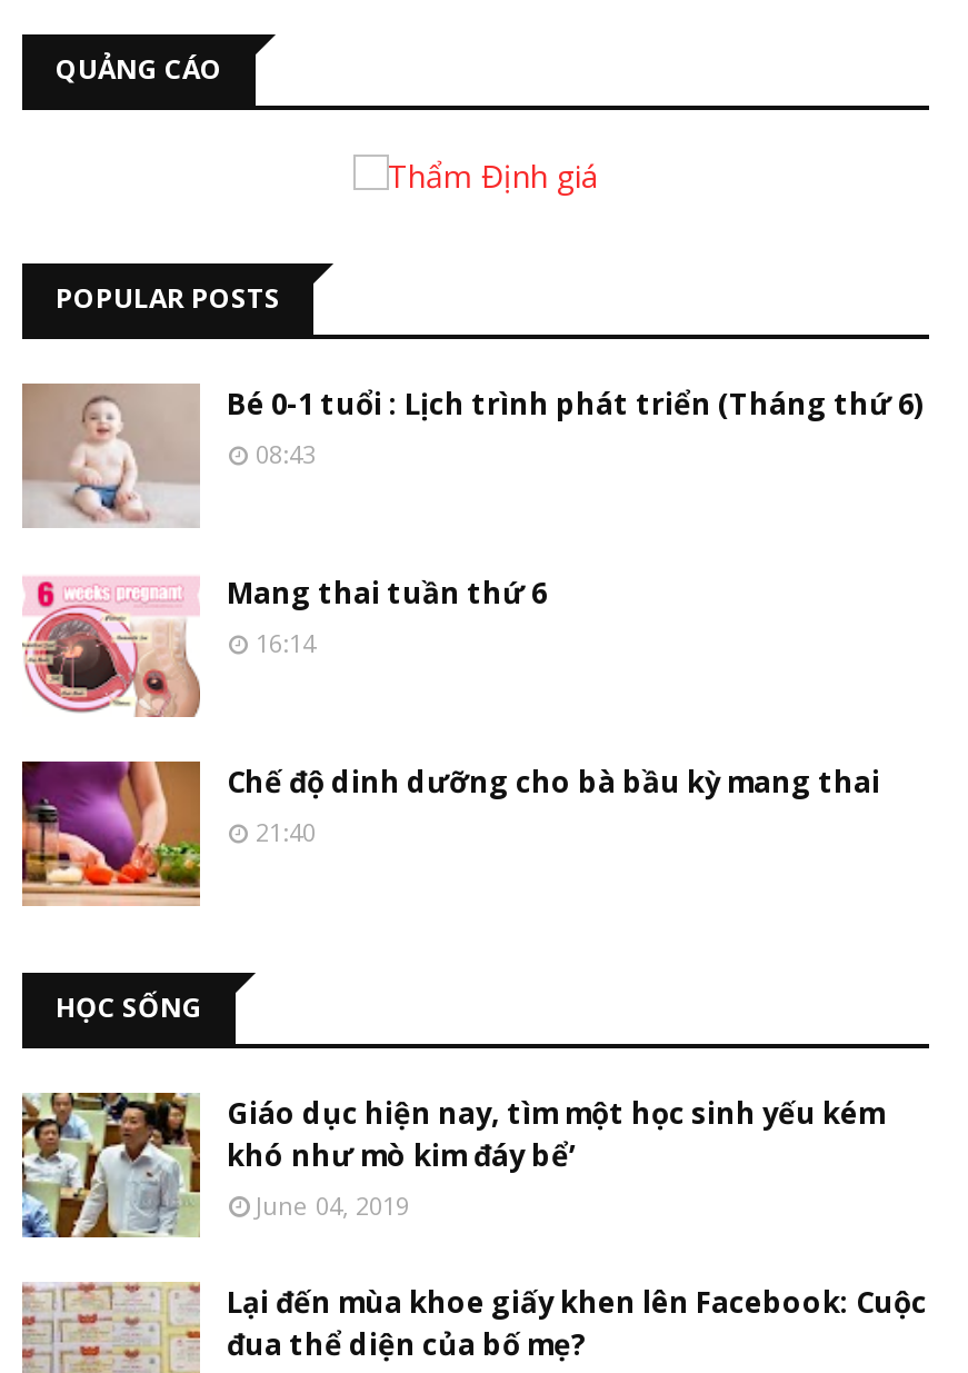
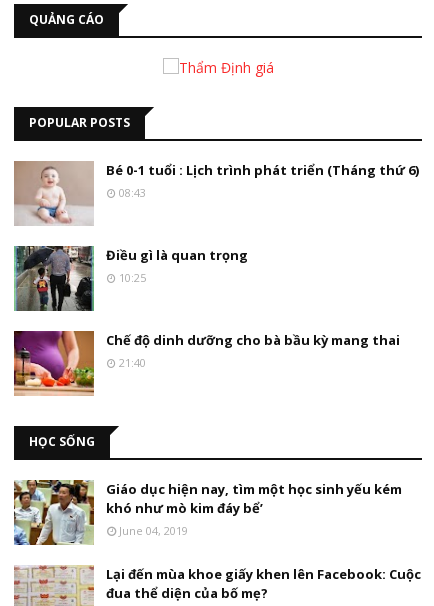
[22,573,547,719] [image] | Mang thai tuần thứ 6 | 16:14 -> [13,245,248,312] [image] | Điều gì là quan trọng | 10:25

